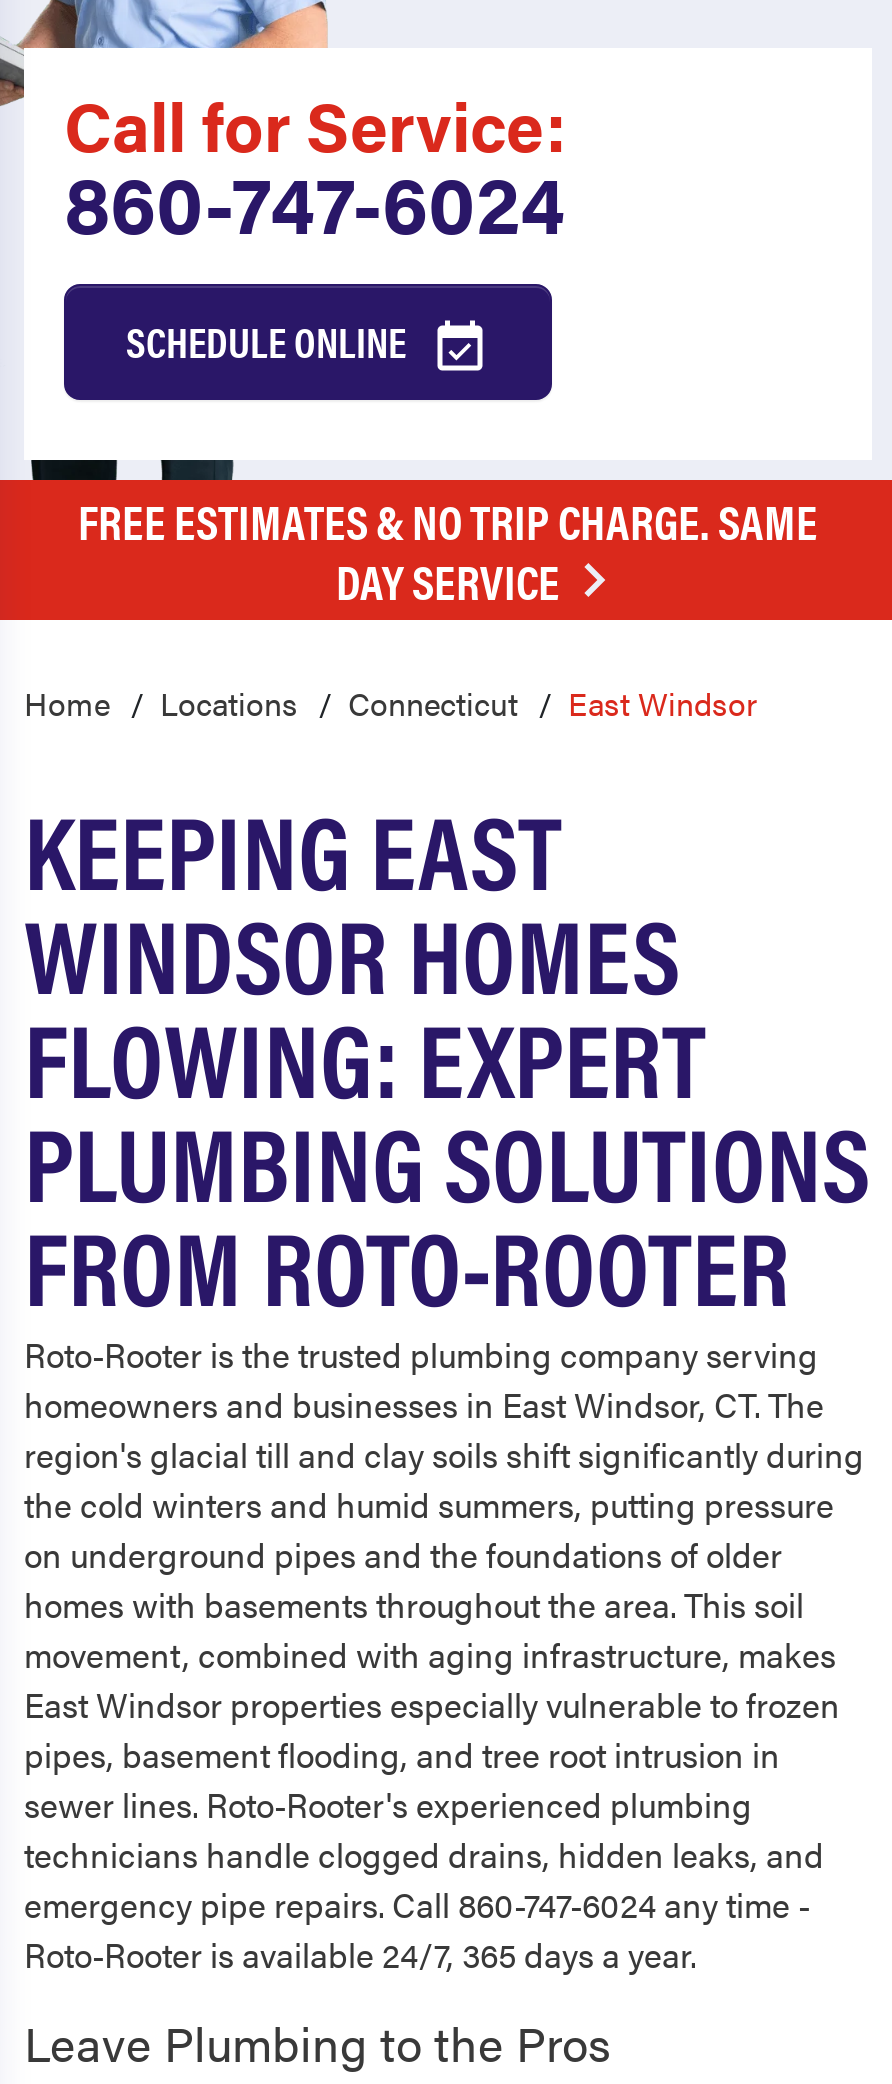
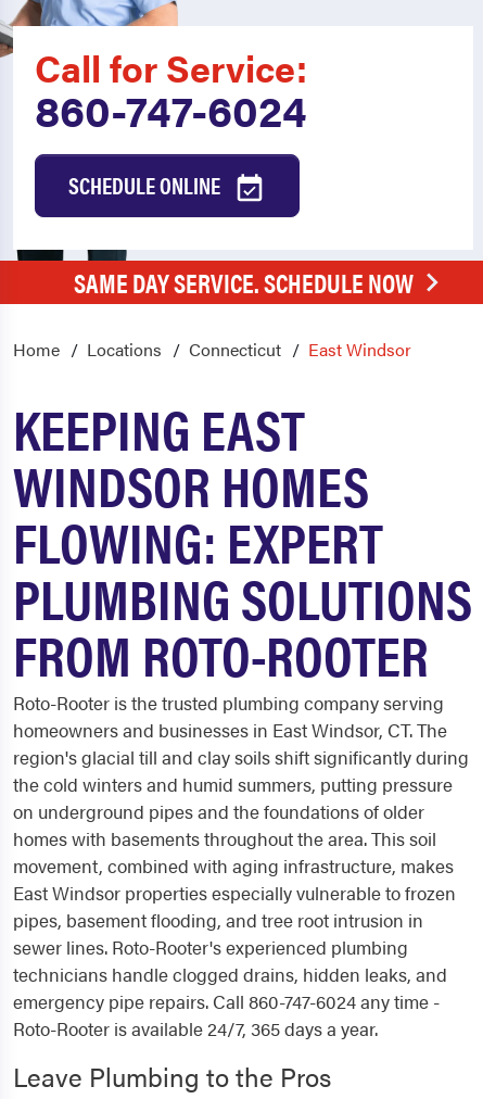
[78,486,818,614] FREE ESTIMATES & NO TRIP CHARGE. SAME | DAY SERVICE -> [73,264,413,301] SAME DAY SERVICE. SCHEDULE NOW

